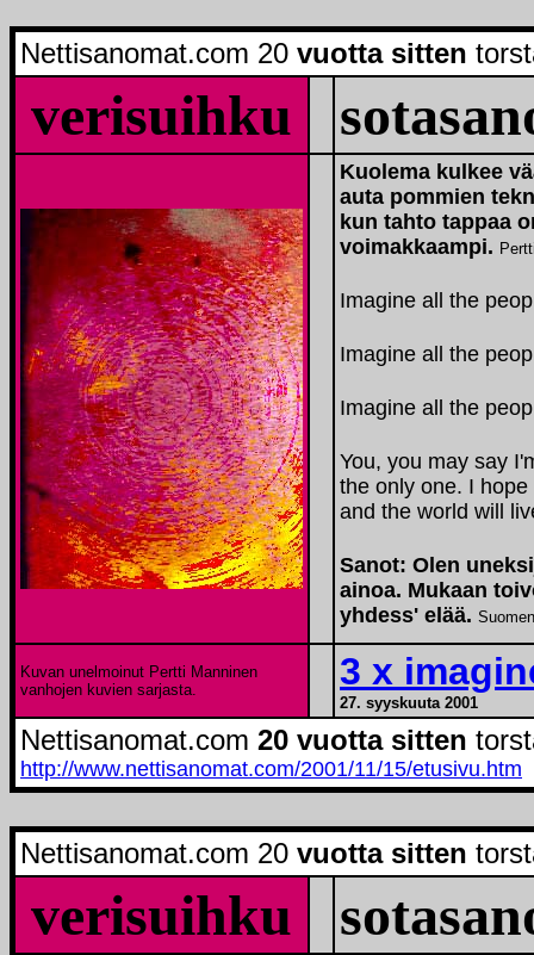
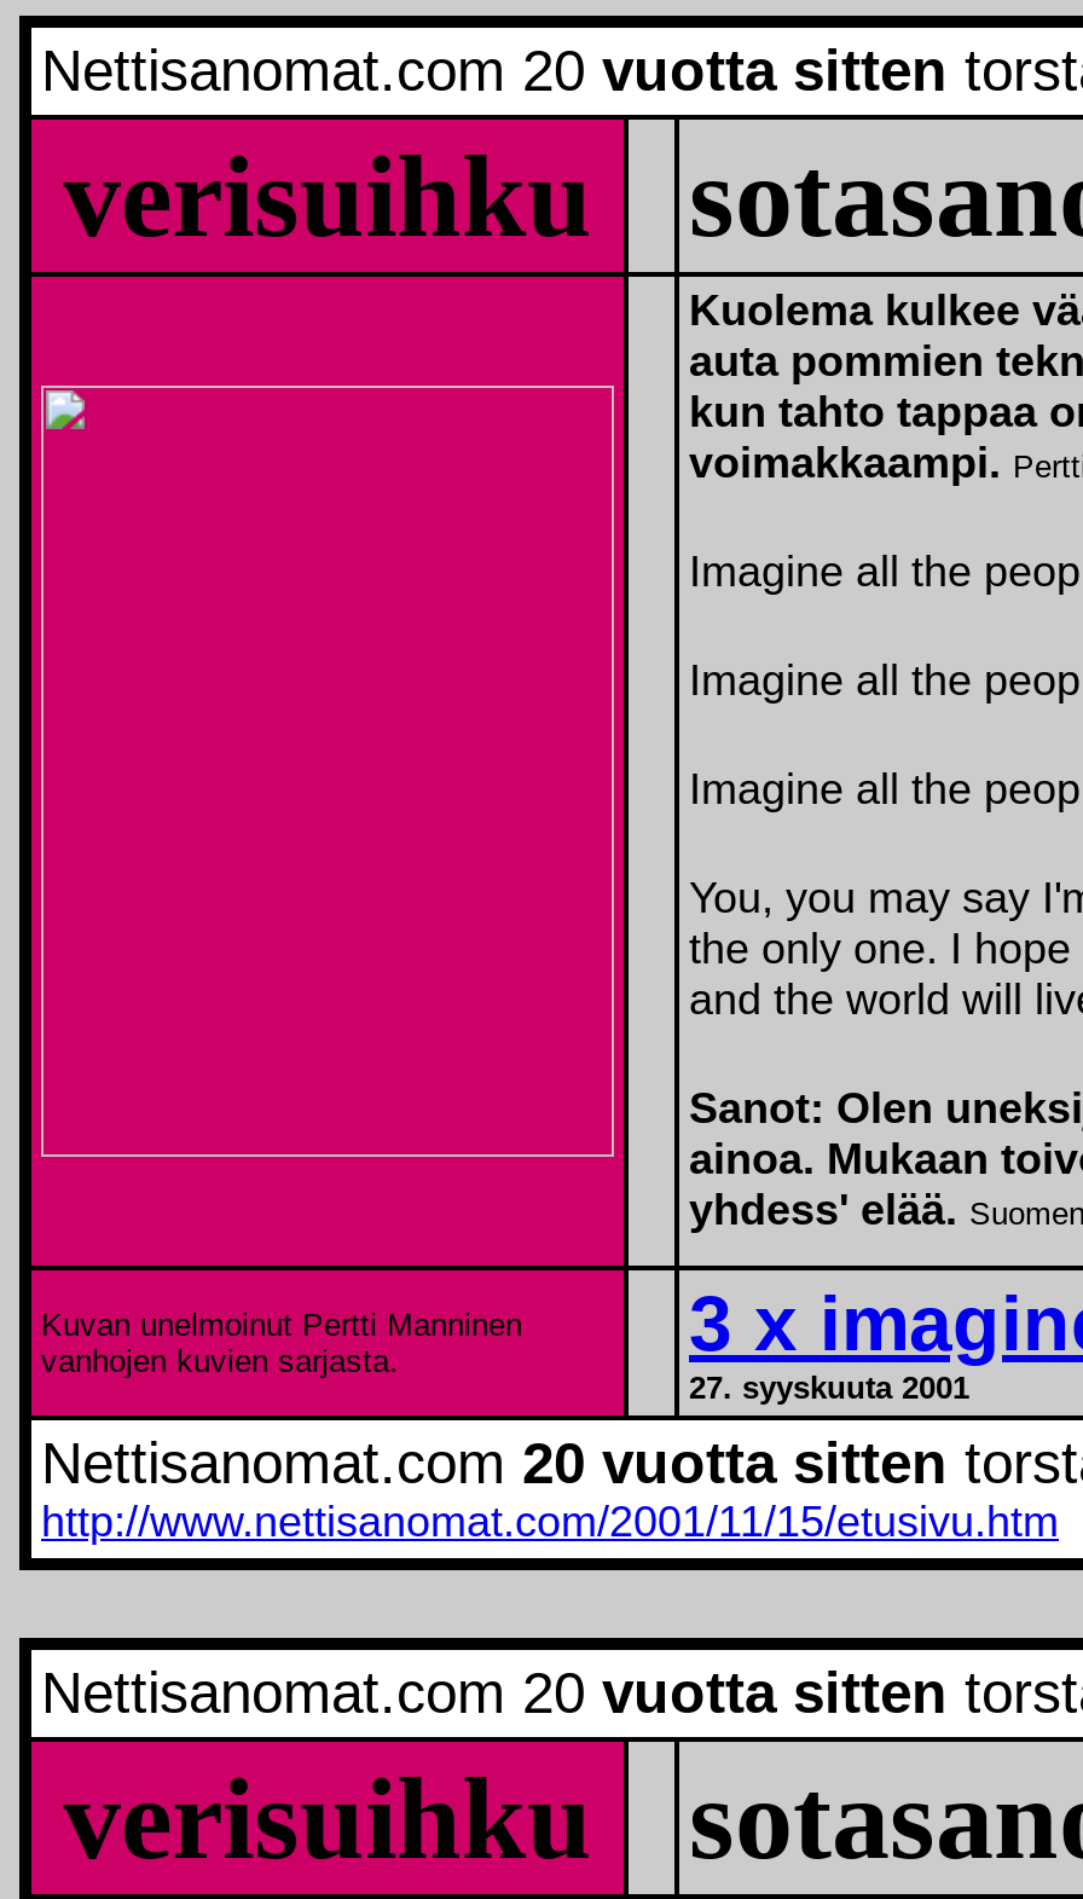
[19,207,304,590] [image] -> none

